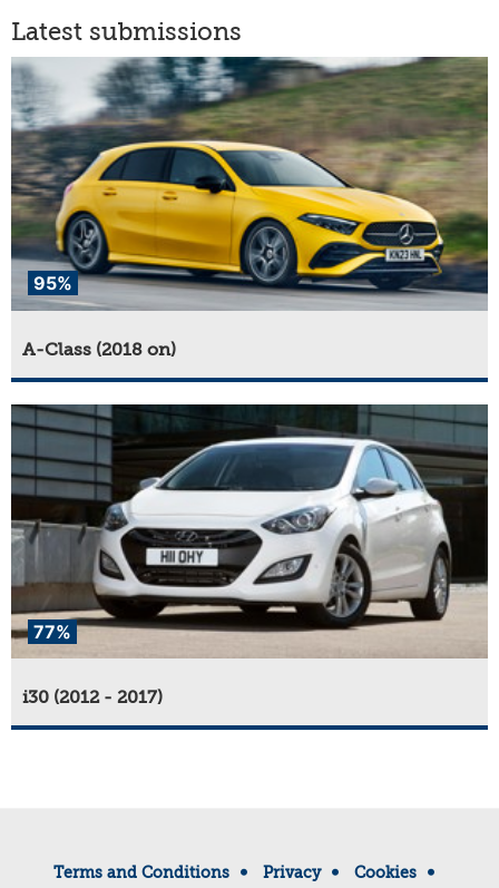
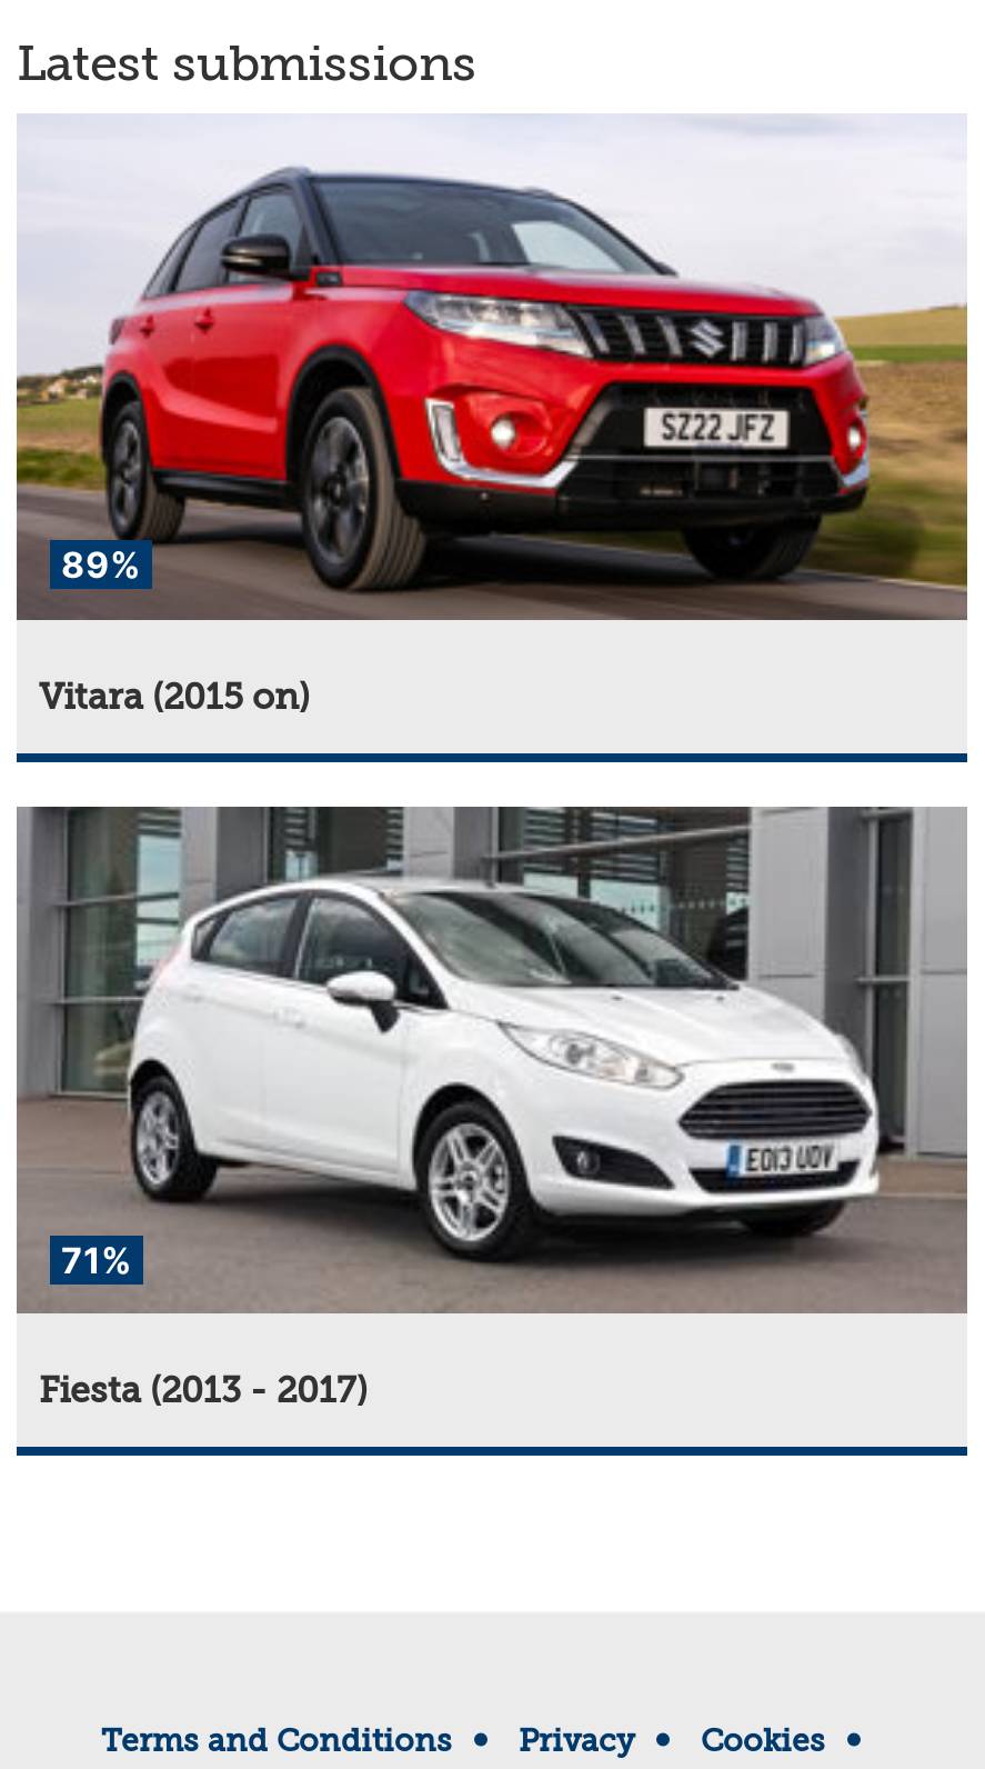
[10,56,489,311] [image] | 95% -> [14,113,969,620] [image] | 89%
[22,340,176,360] A-Class (2018 on) -> [39,678,310,718] Vitara (2015 on)
[11,404,488,657] [image] | 77% -> [17,807,967,1313] [image] | 71%
[22,688,163,708] i30 (2012 - 2017) -> [39,1372,368,1412] Fiesta (2013 - 2017)

